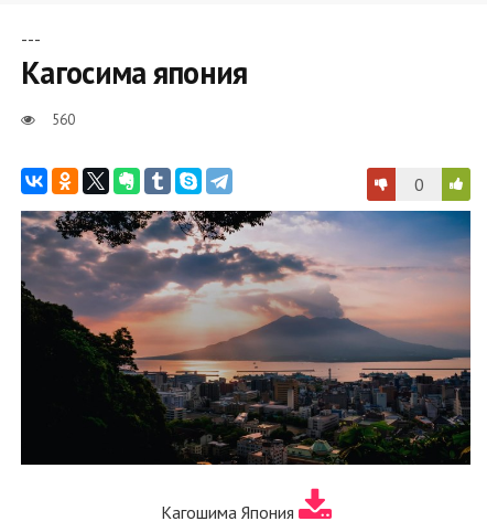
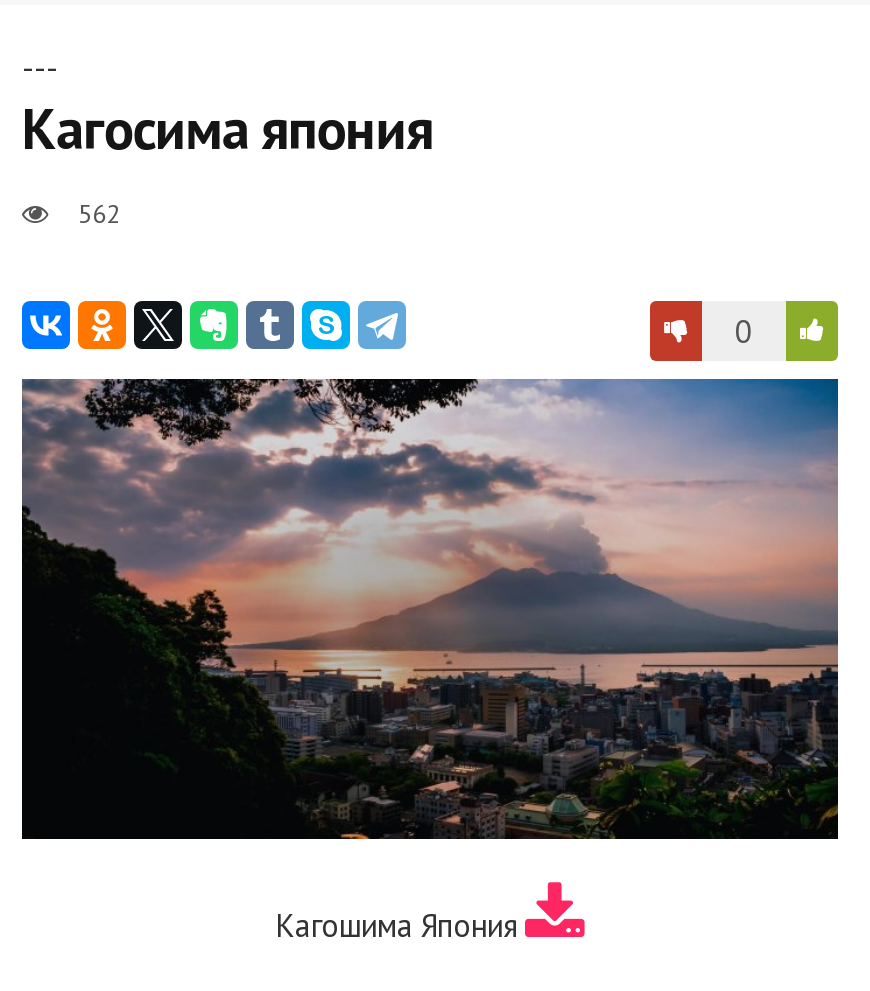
[48,110,75,129] 560 -> [72,197,120,231] 562

